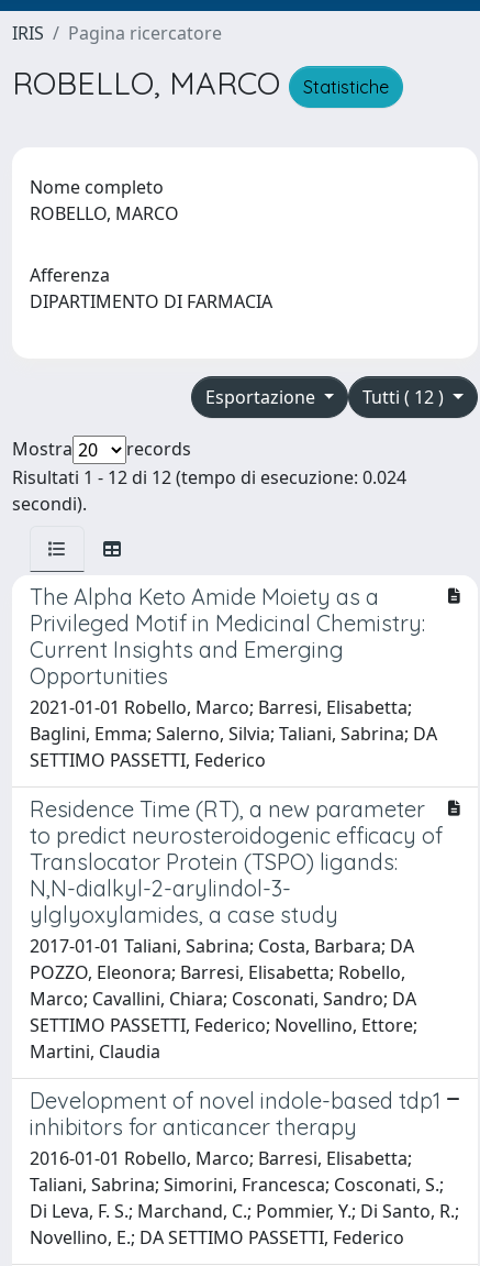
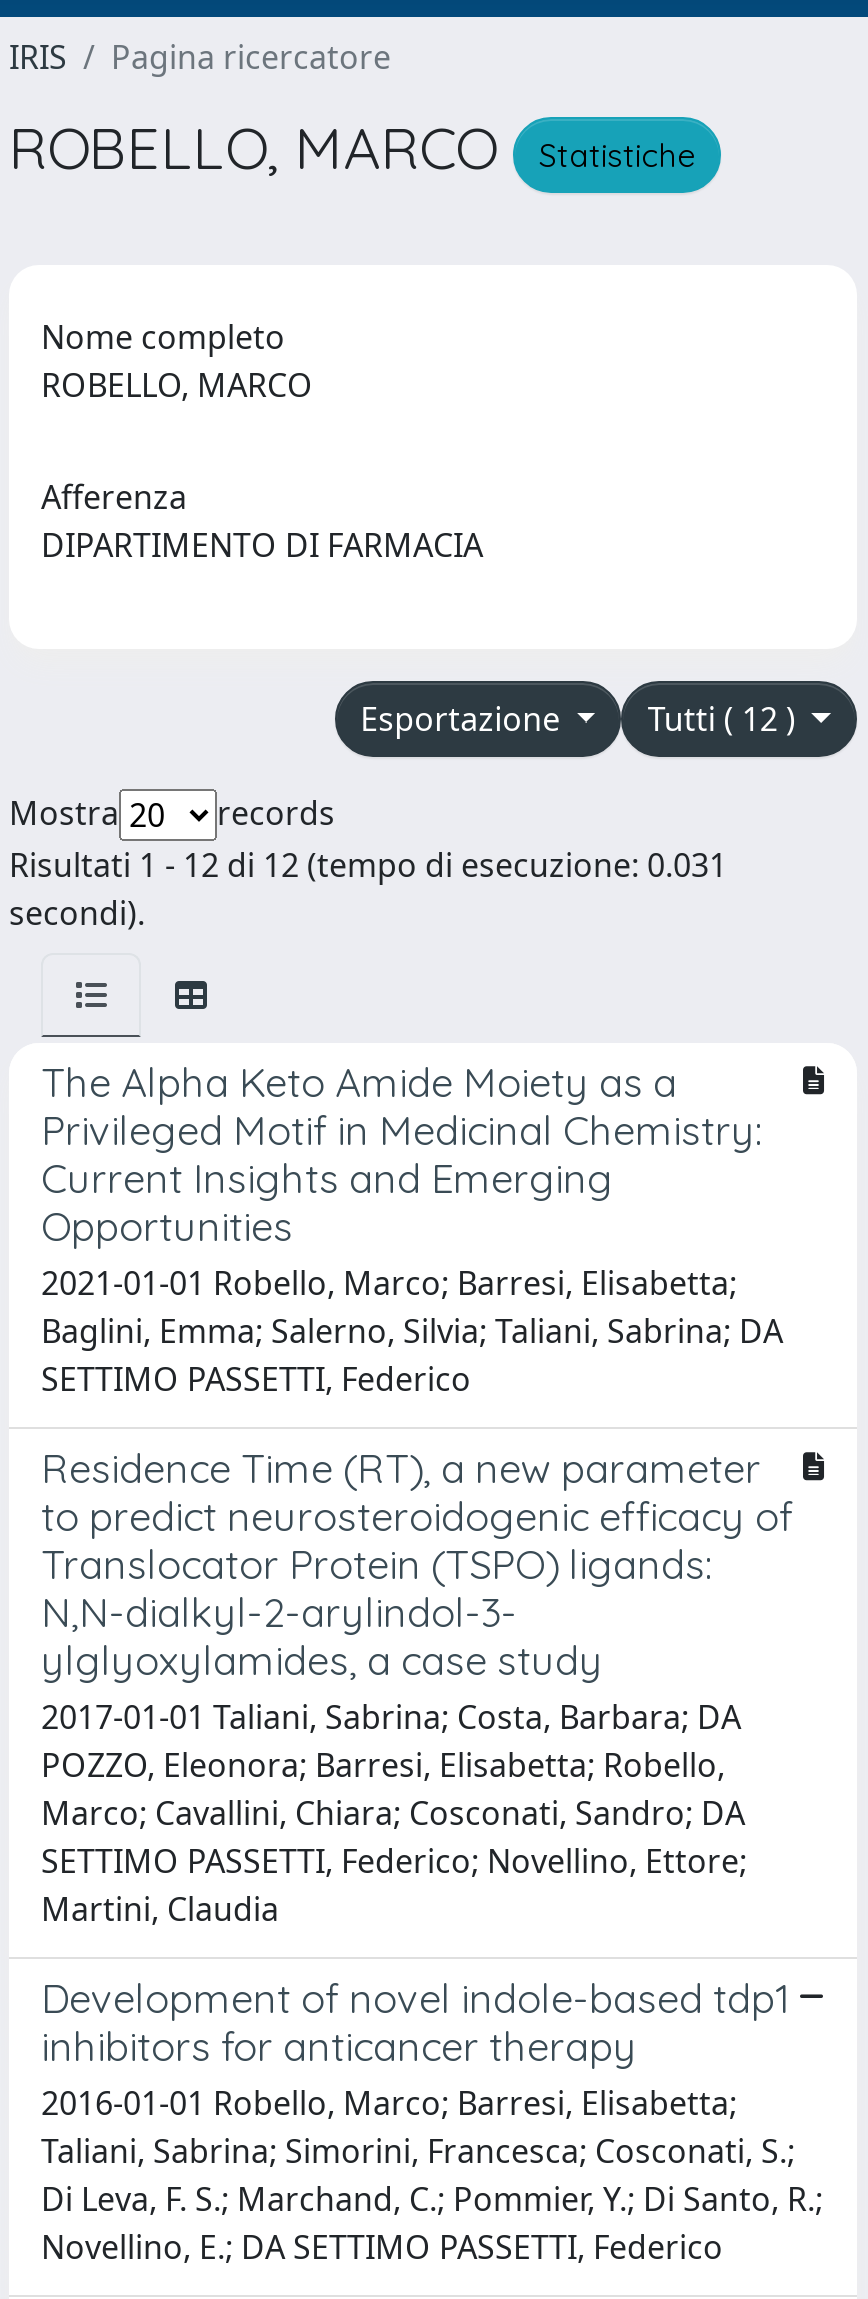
[12,465,406,489] Risultati 1 - 12 di 12 (tempo di esecuzione: 0.024 -> [9,843,727,887] Risultati 1 - 12 di 12 (tempo di esecuzione: 0.031

